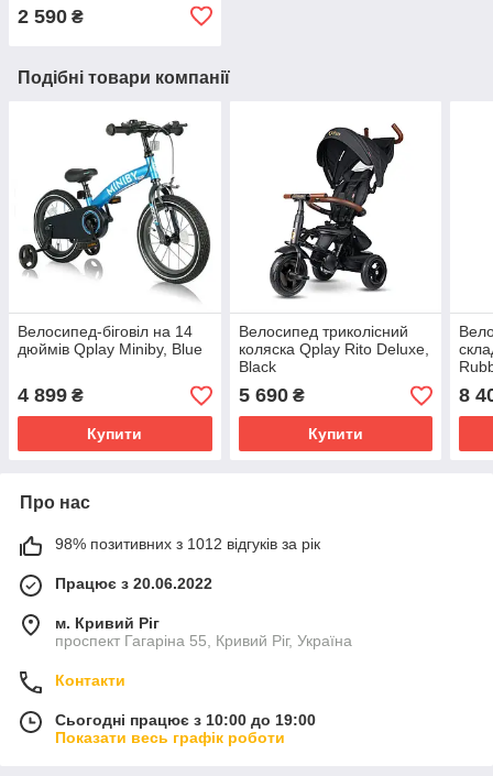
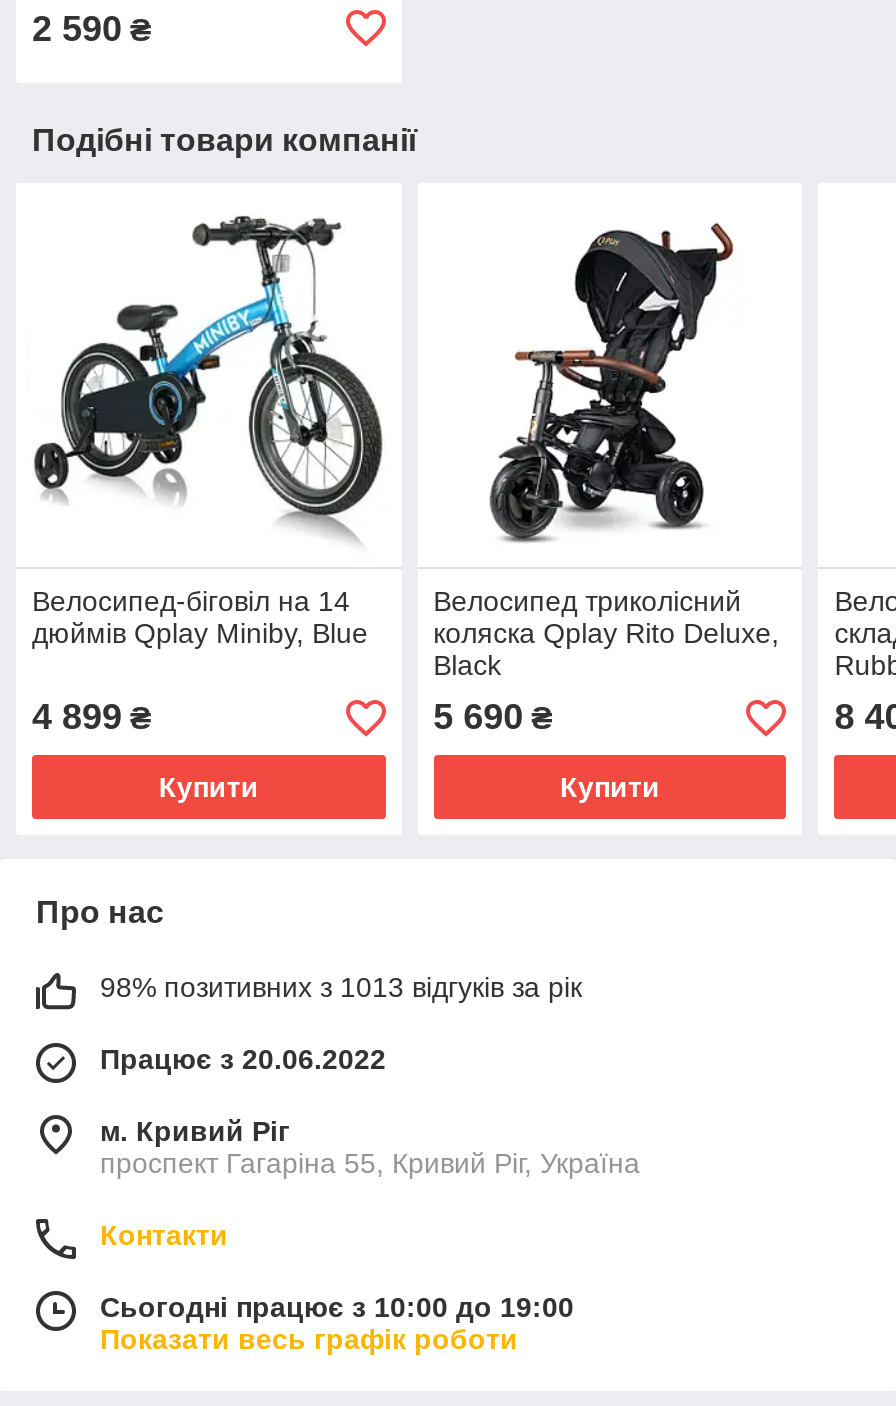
[55,535,320,553] 98% позитивних з 1012 відгуків за рік -> [100,972,582,1004] 98% позитивних з 1013 відгуків за рік

